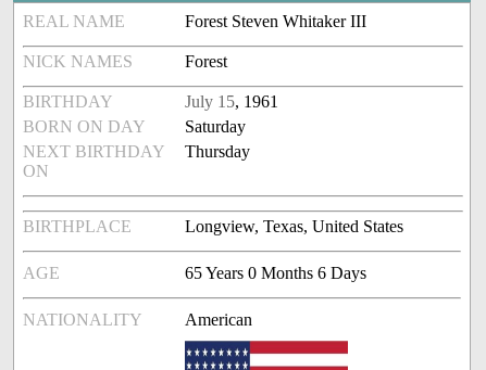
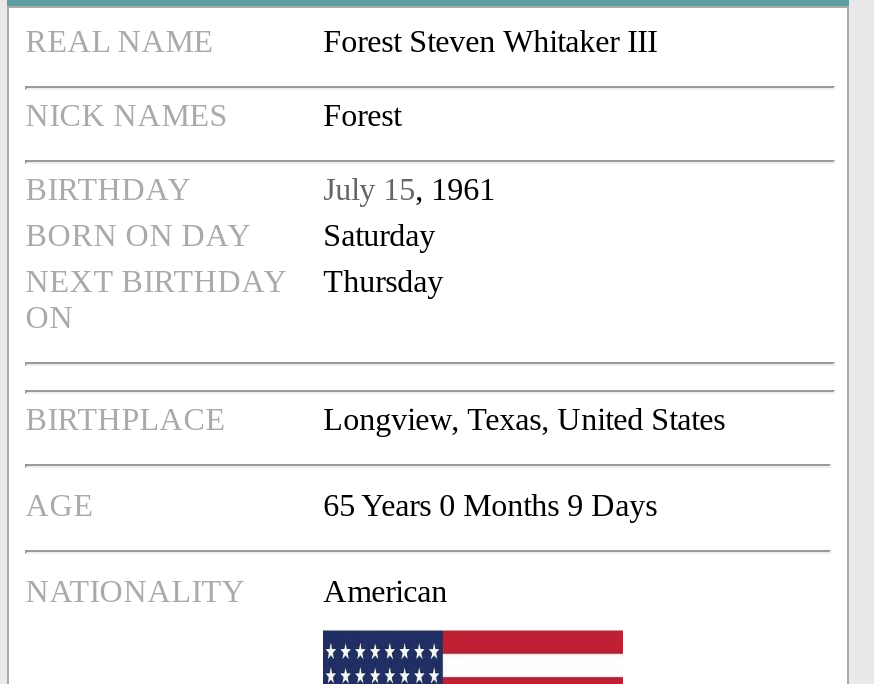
[185,264,367,283] 65 Years 0 Months 6 Days -> [323,489,657,523] 65 Years 0 Months 9 Days

